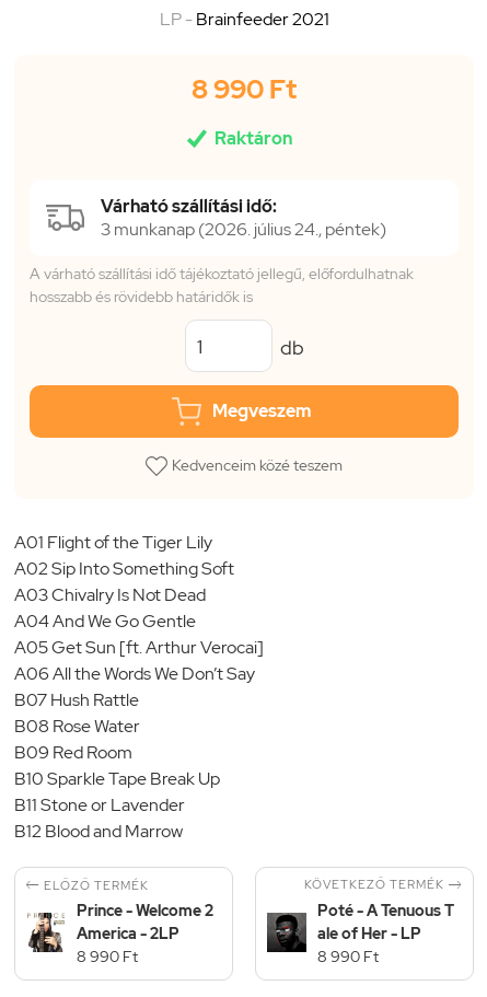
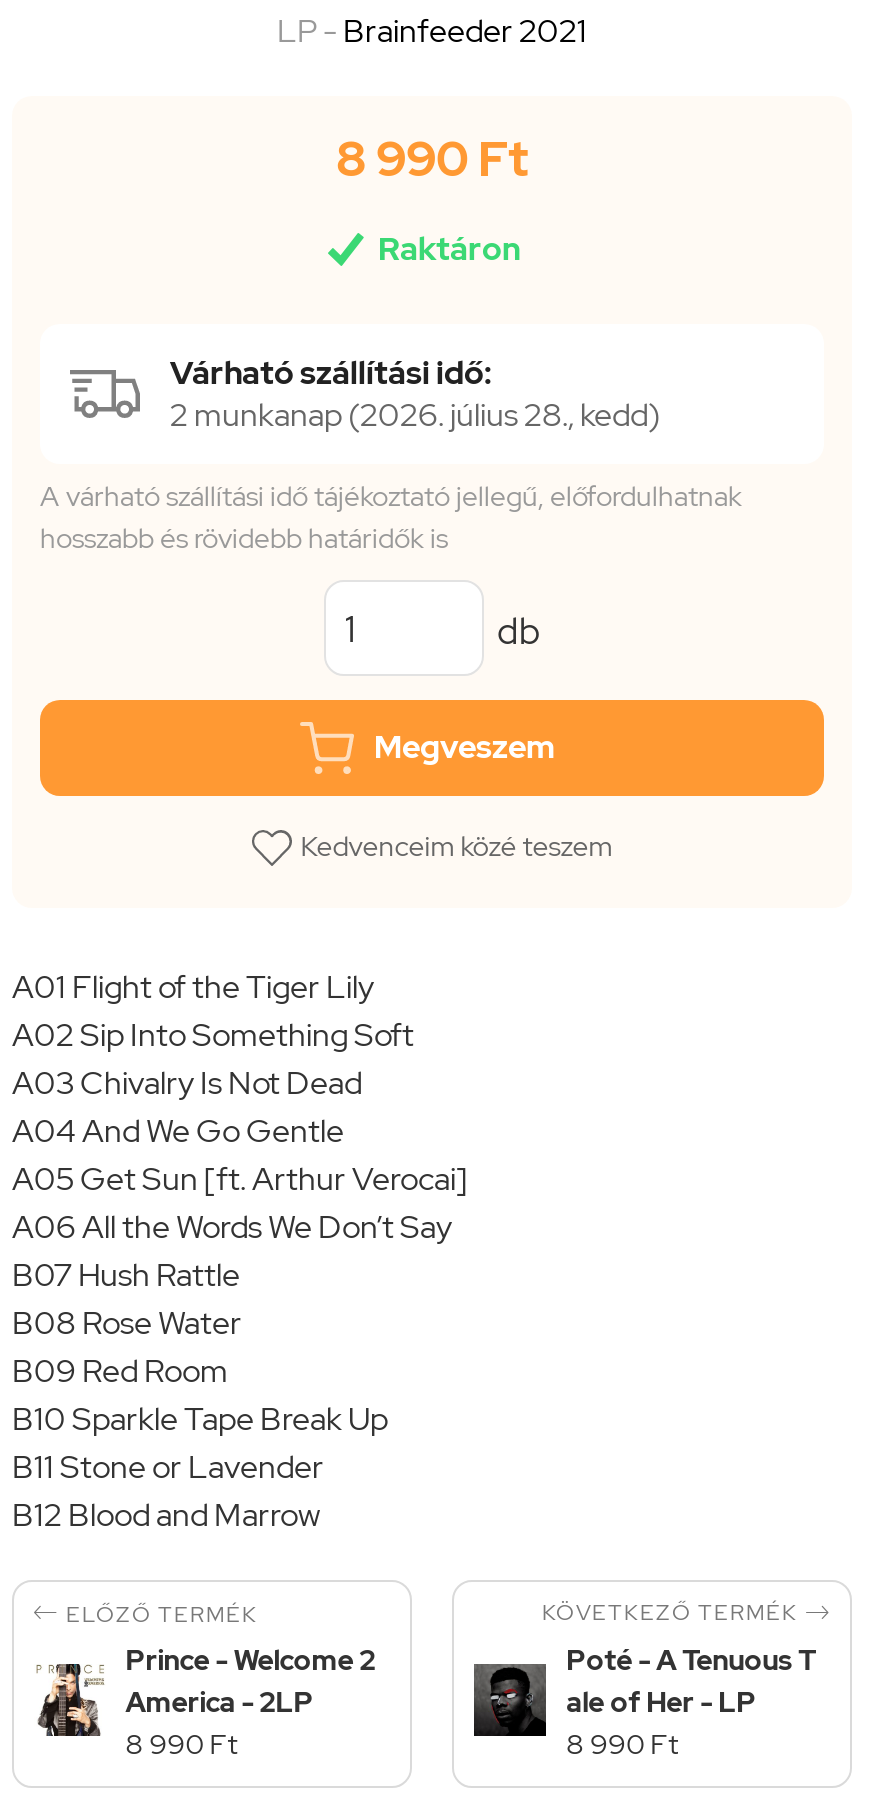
[101,218,386,241] 3 munkanap (2026. július 24., péntek) -> [170,394,660,436] 2 munkanap (2026. július 28., kedd)

